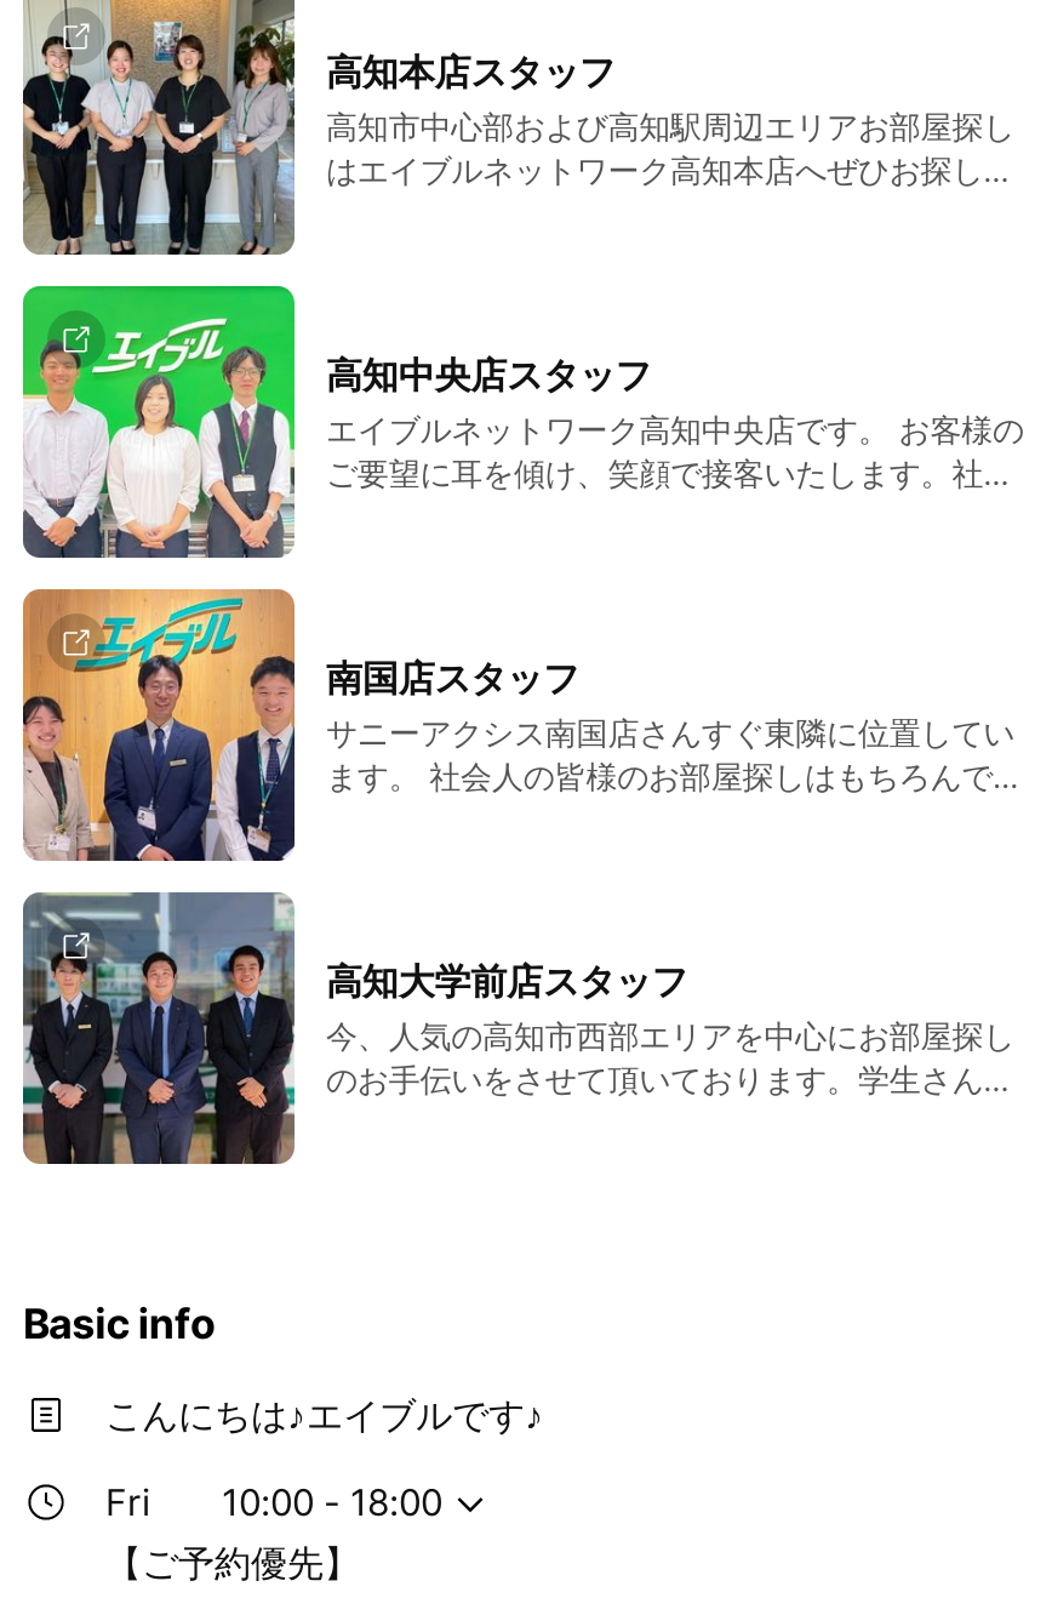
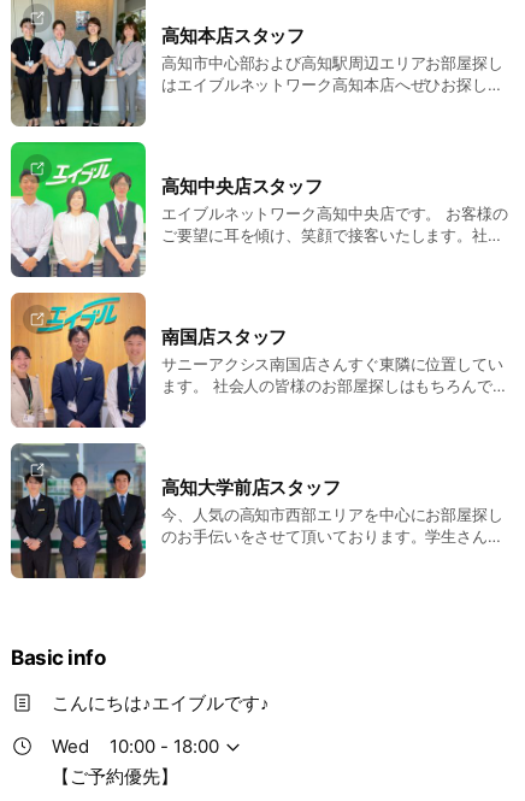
[105,1480,151,1526] Fri -> [52,735,89,758] Wed

